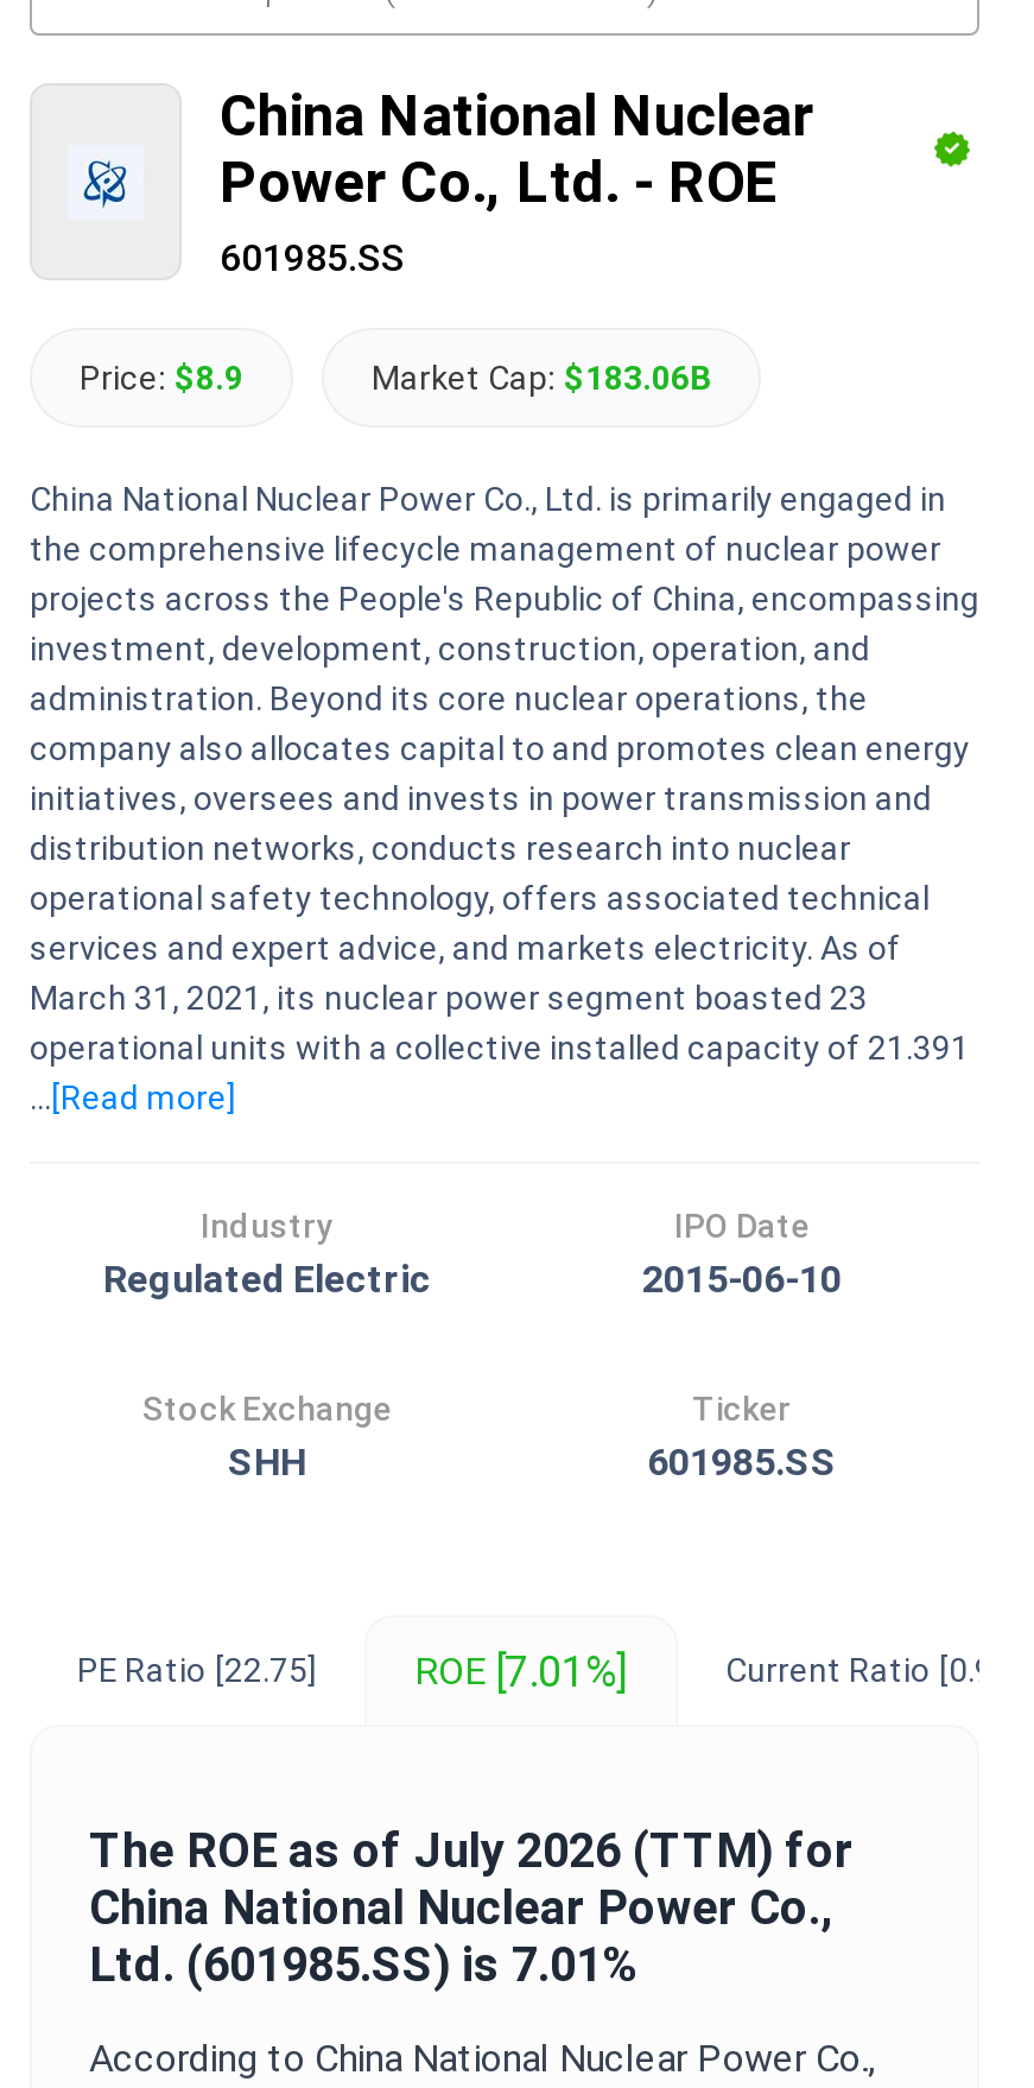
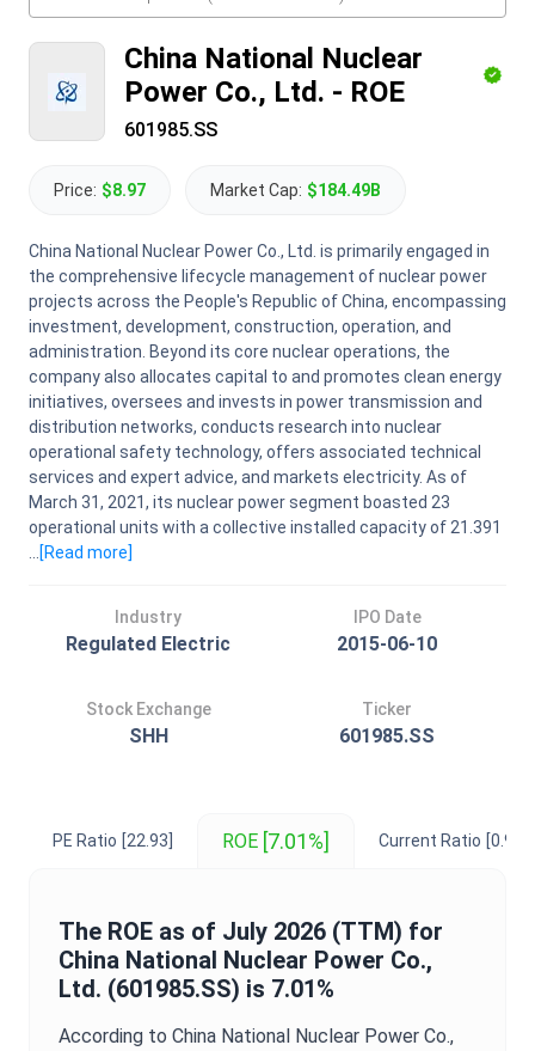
[80,359,243,397] Price: $8.9 -> [54,181,146,200] Price: $8.97
[372,359,711,397] Market Cap: $183.06B -> [210,181,381,200] Market Cap: $184.49B
[77,1651,317,1689] PE Ratio [22.75] -> [53,831,173,850] PE Ratio [22.93]

